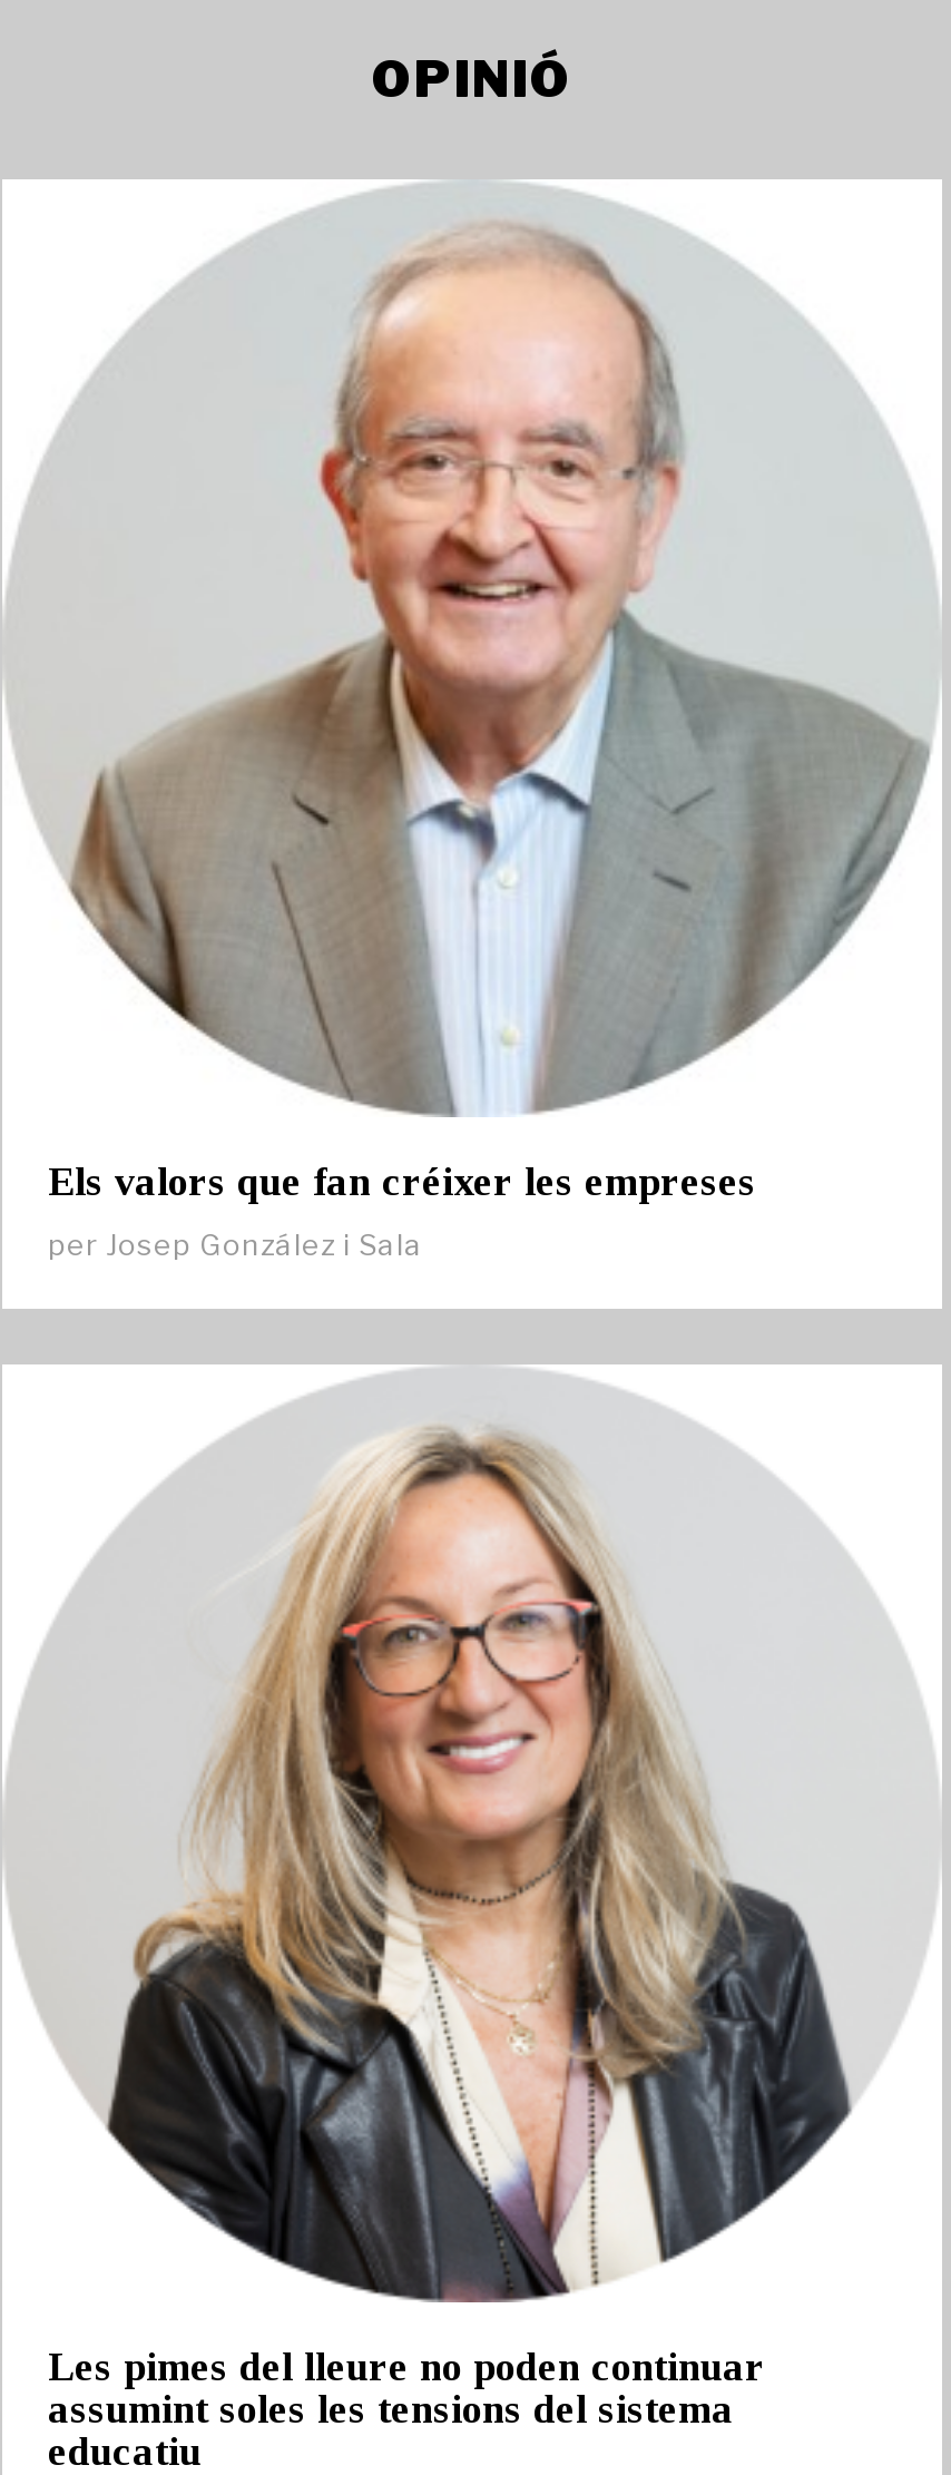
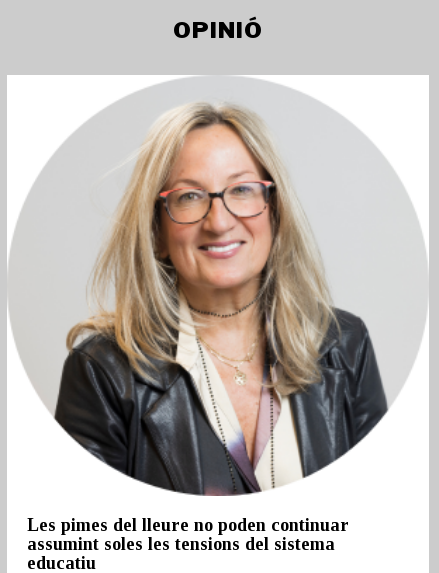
[48,226,929,1262] [image] | Els valors que fan créixer les empreses | per Josep González i Sala -> none

